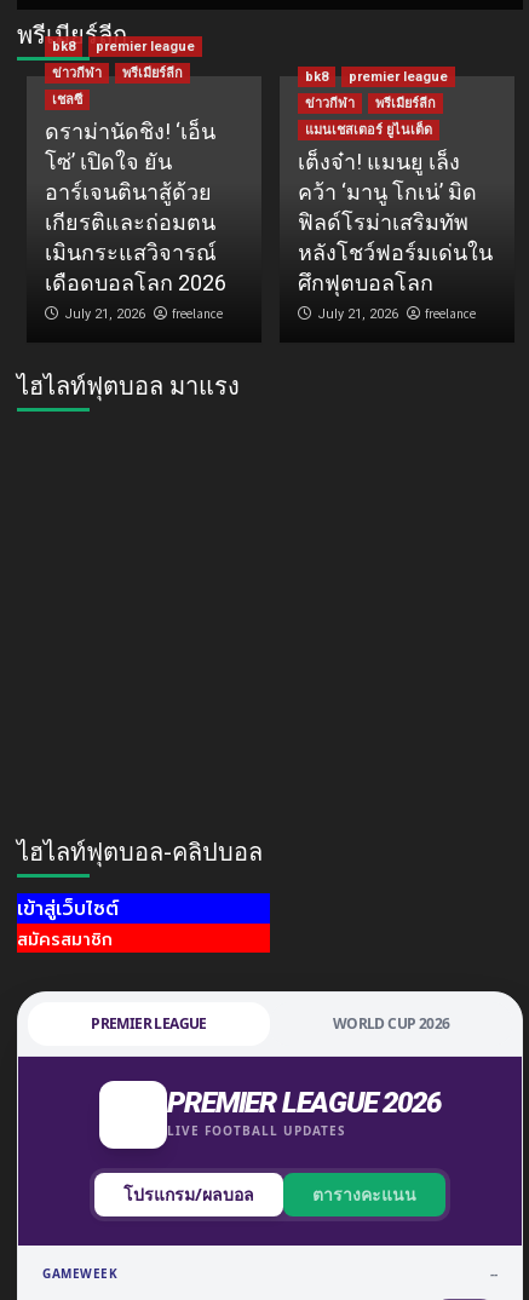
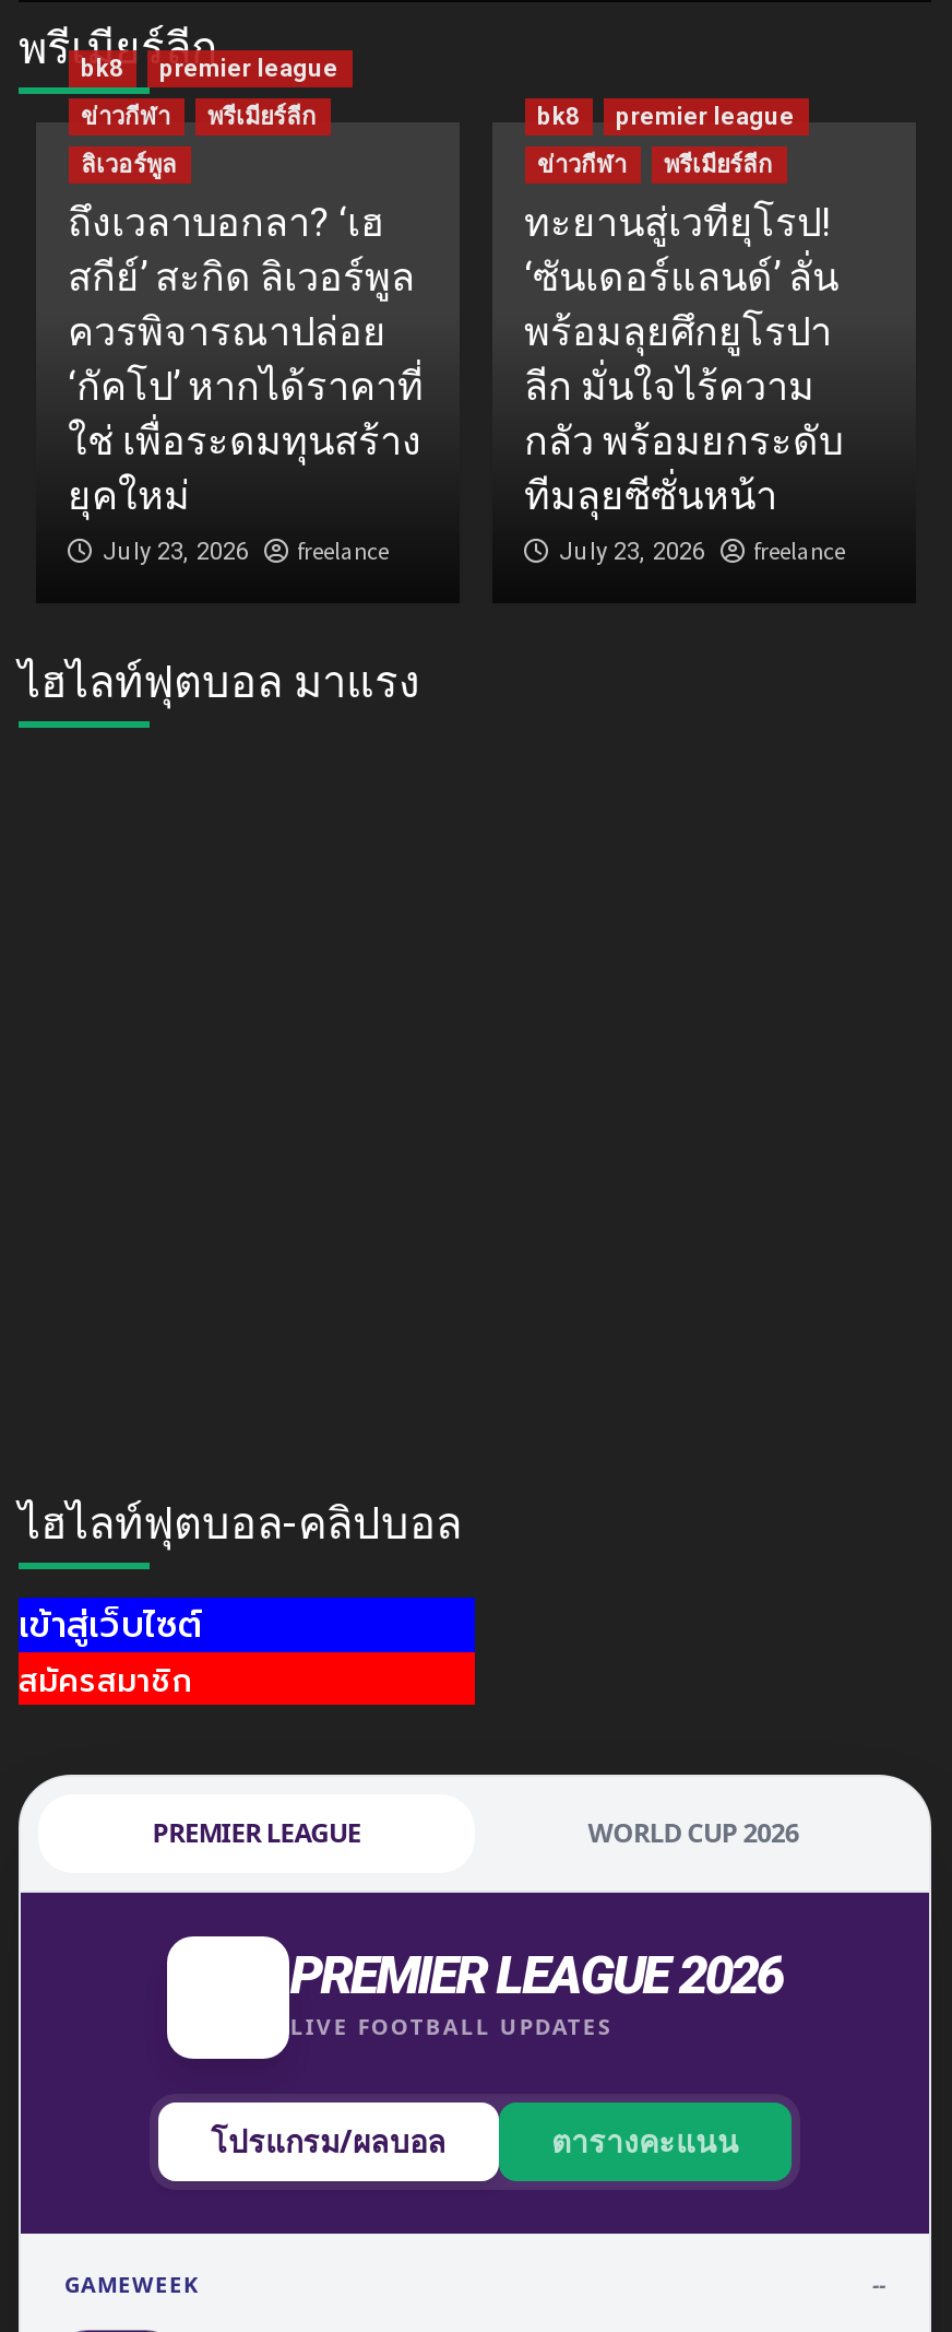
[44,92,226,322] เชลซี | ดราม่านัดชิง! ‘เอ็น | โซ่’ เปิดใจ ยัน | อาร์เจนตินาสู้ด้วย | เกียรติและถ่อมตน | เมินกระแสวิจารณ์ | เดือดบอลโลก 2026 | July 21, 2026 -> [68,150,424,565] ลิเวอร์พูล | ถึงเวลาบอกลา? ‘เฮ | สกีย์’ สะกิด ลิเวอร์พูล | ควรพิจารณาปล่อย | ‘กัคโป’ หากได้ราคาที่ | ใช่ เพื่อระดมทุนสร้าง | ยุคใหม่ | July 23, 2026
[297,122,492,322] แมนเชสเตอร์ ยูไนเต็ด | เต็งจ๋า! แมนยู เล็ง | คว้า ‘มานู โกเน่’ มิด | ฟิลด์โรม่าเสริมทัพ | หลังโชว์ฟอร์มเด่นใน | ศึกฟุตบอลโลก | July 21, 2026 -> [524,198,843,565] ทะยานสู่เวทียุโรป! | ‘ซันเดอร์แลนด์’ ลั่น | พร้อมลุยศึกยูโรปา | ลีก มั่นใจไร้ความ | กลัว พร้อมยกระดับ | ทีมลุยซีซั่นหน้า | July 23, 2026

